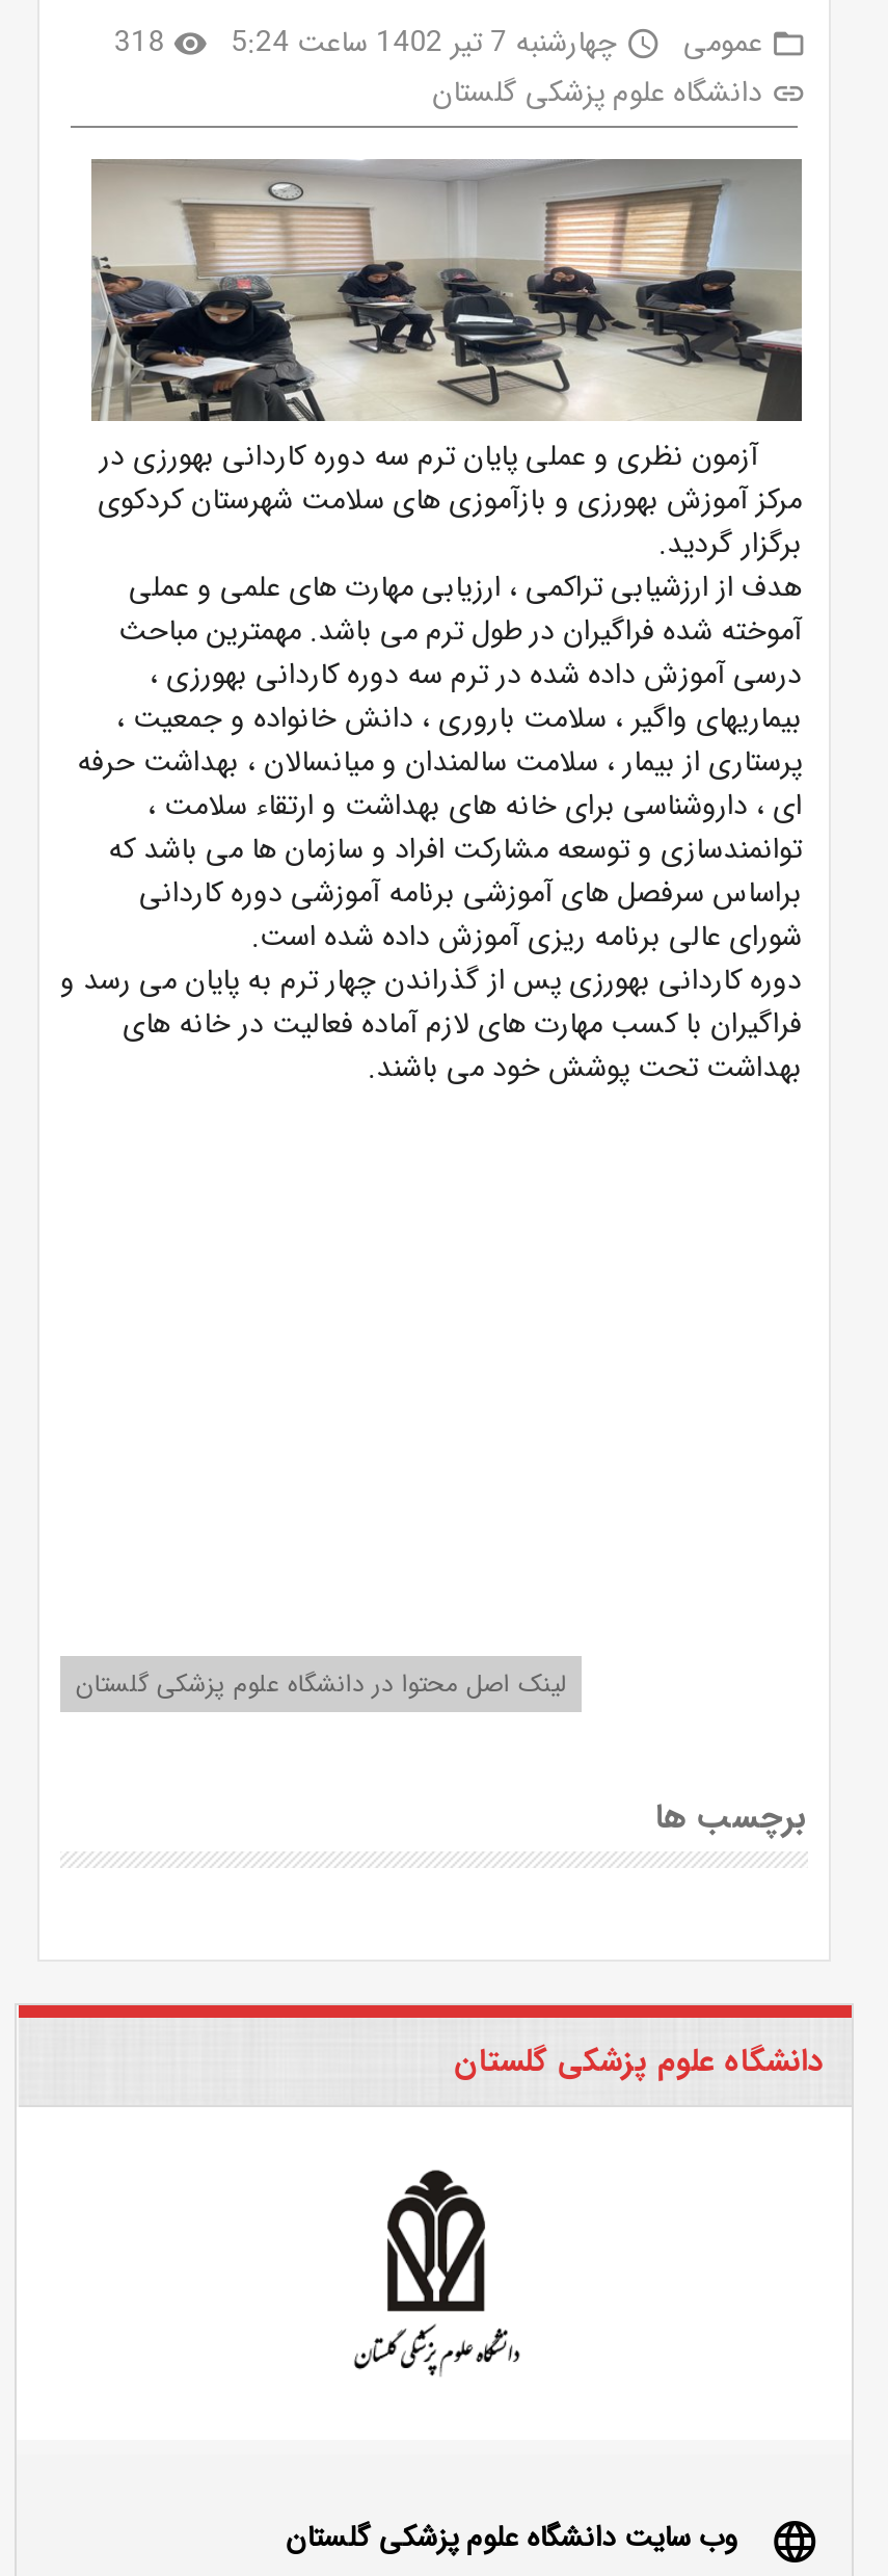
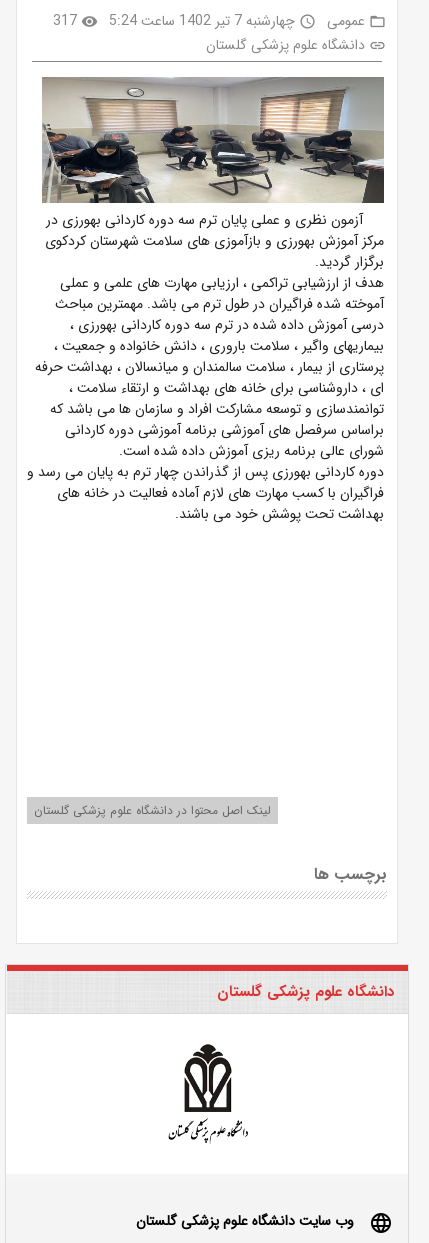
[114,20,164,65] 318 -> [53,10,77,32] 317

